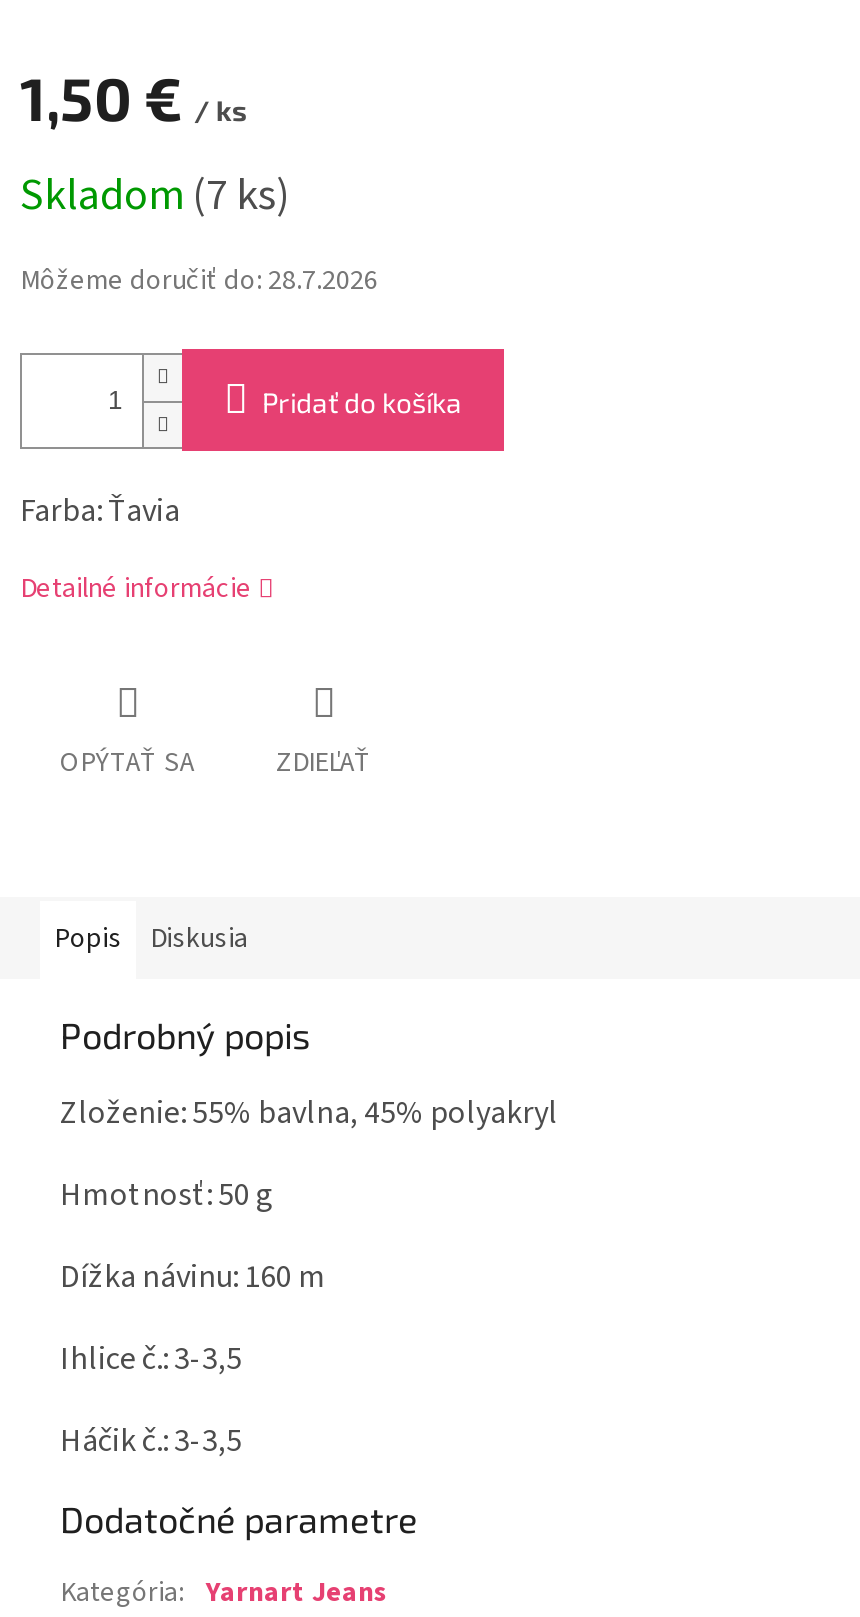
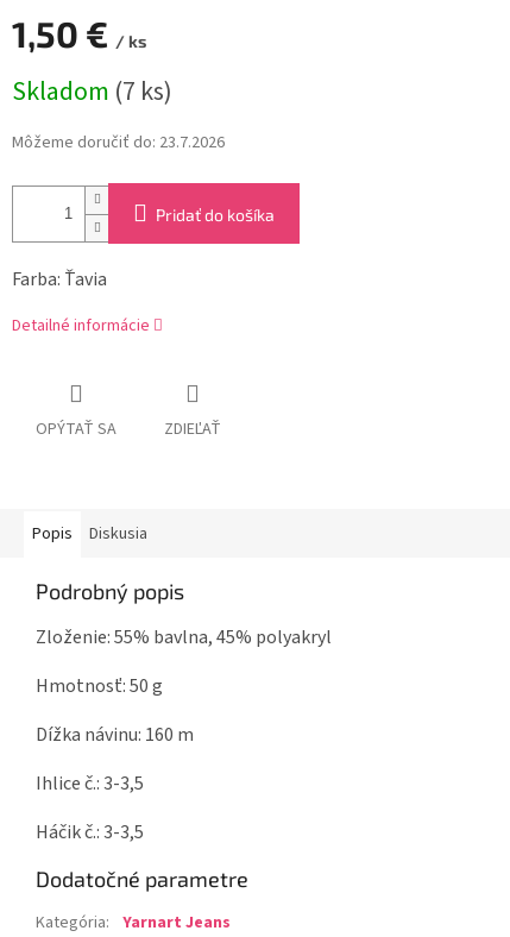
[20,262,378,302] Môžeme doručiť do: 28.7.2026 -> [12,131,225,155] Môžeme doručiť do: 23.7.2026

